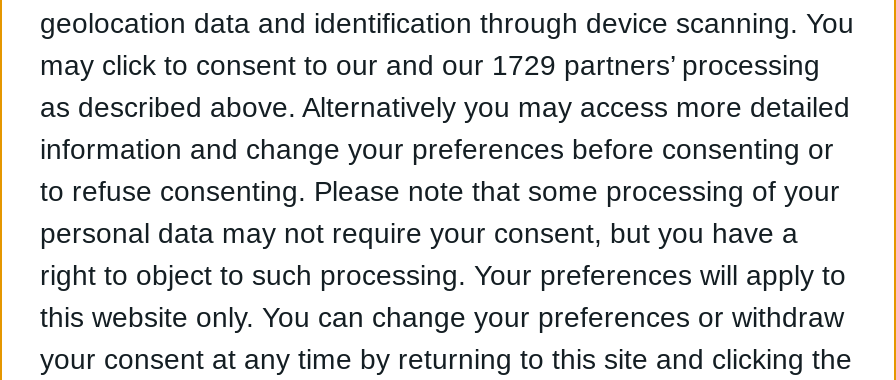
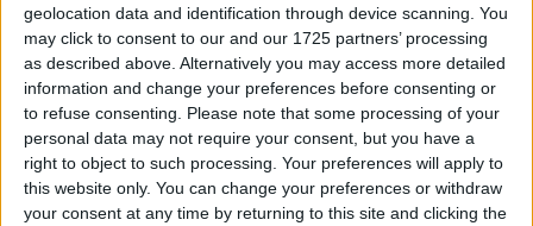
[40,48,820,80] may click to consent to our and our 1729 partners’ processing -> [24,29,488,48] may click to consent to our and our 1725 partners’ processing

